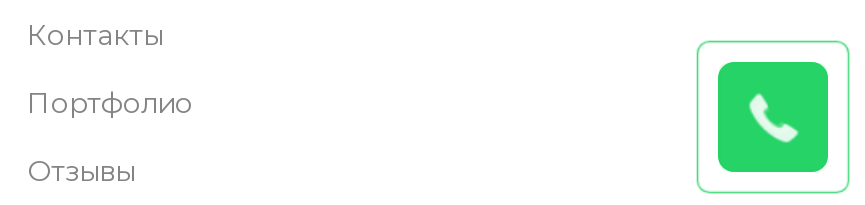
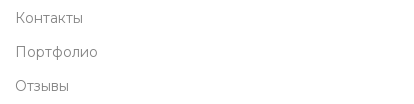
[695,38,851,196] [image] -> none

